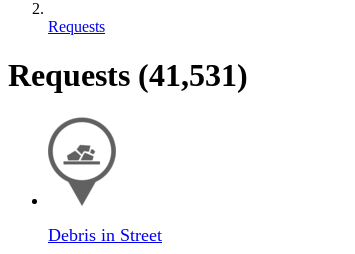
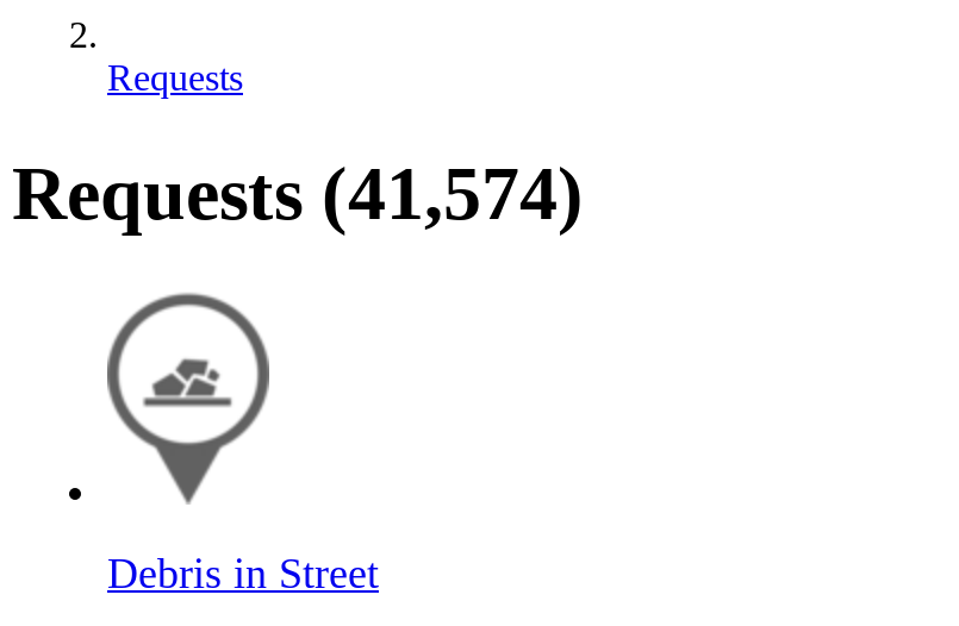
[8,57,248,93] Requests (41,531) -> [12,151,584,237] Requests (41,574)

